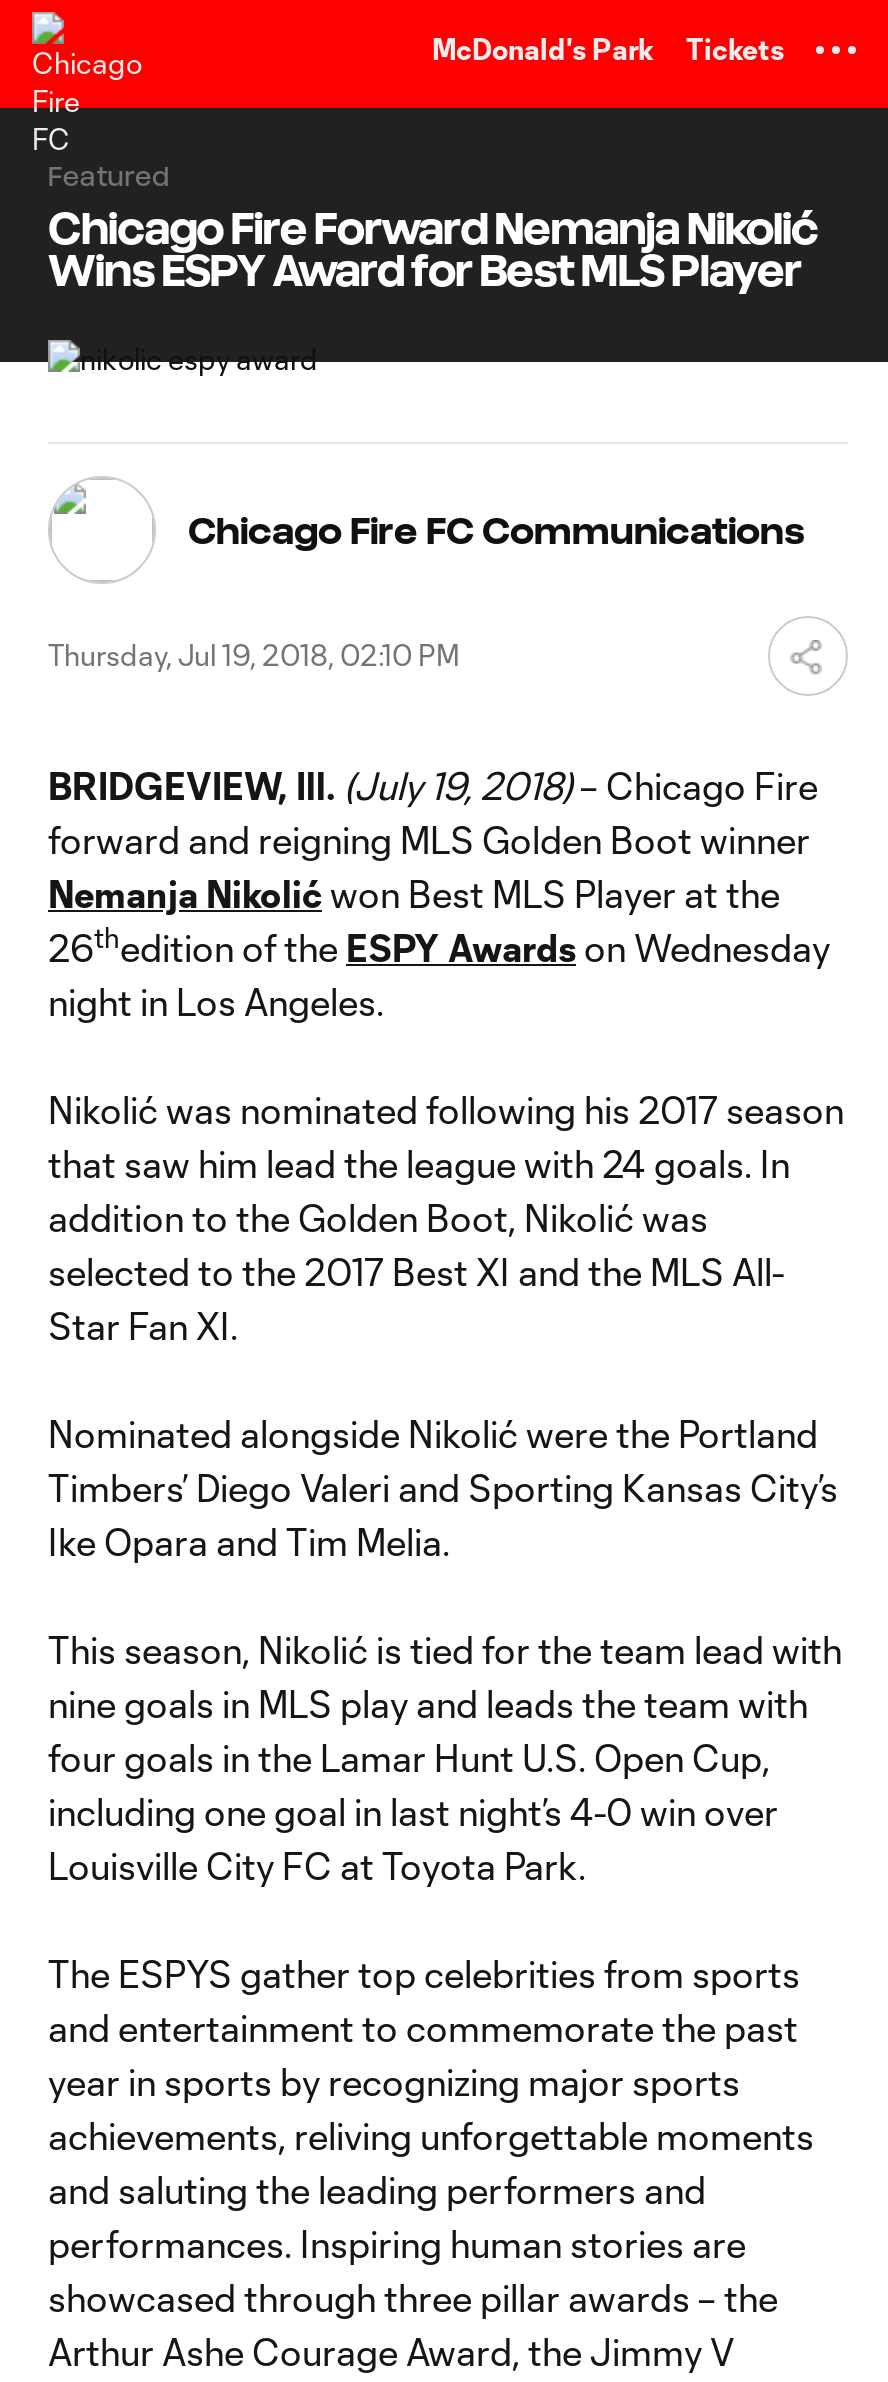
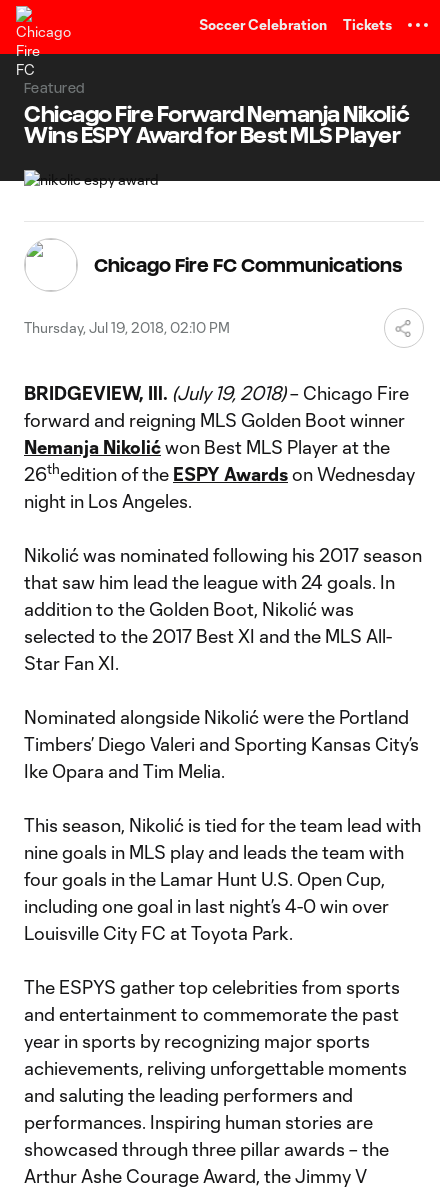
[432,32,654,66] McDonald's Park -> [199,16,327,33] Soccer Celebration

